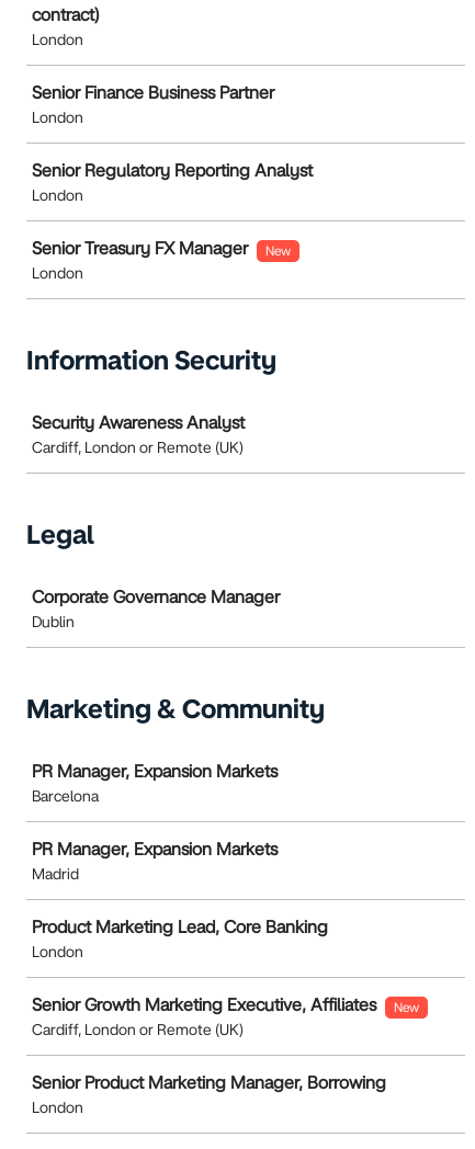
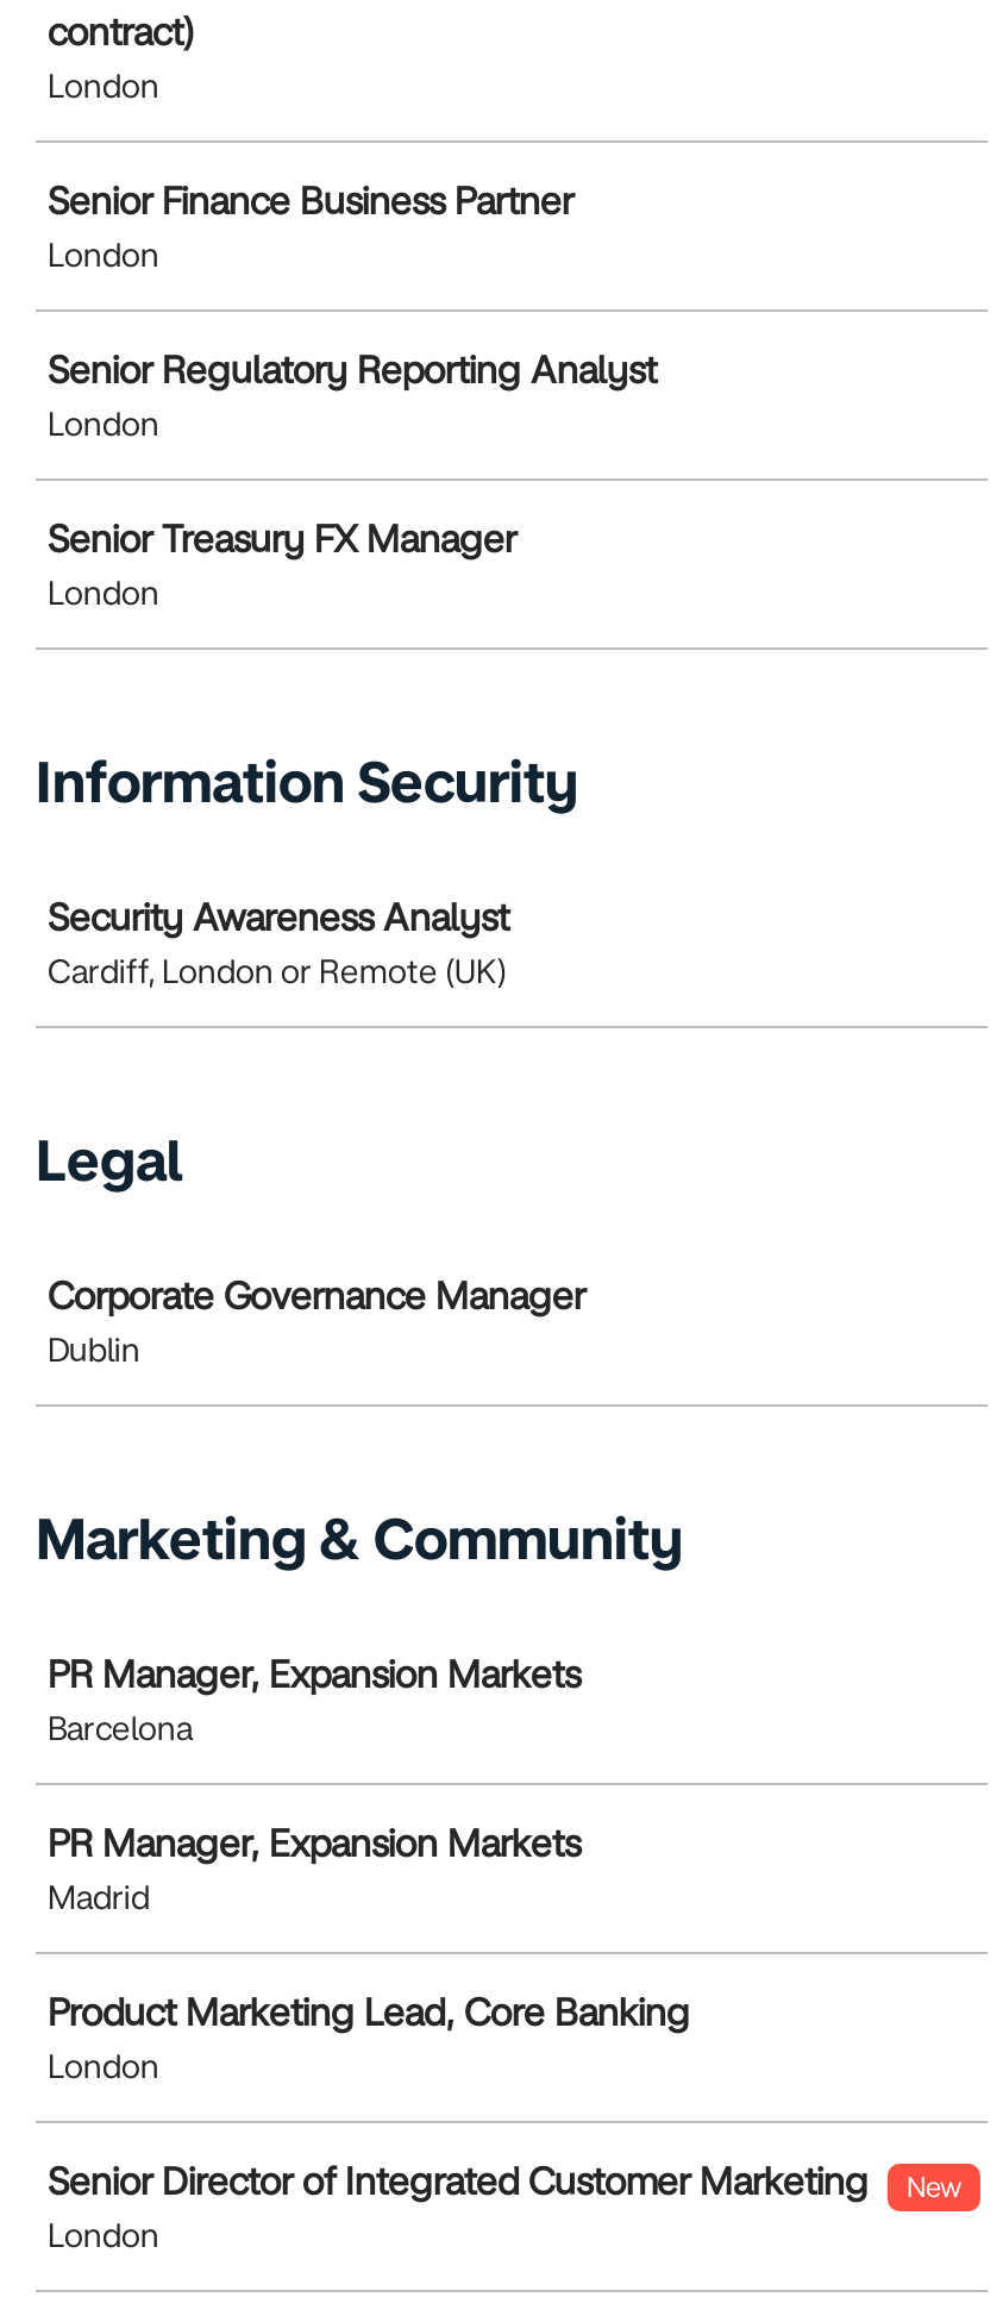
[265,243,291,259] New -> none
[32,994,376,1015] Senior Growth Marketing Executive, Affiliates -> [48,2159,869,2204] Senior Director of Integrated Customer Marketing
[32,1021,386,1093] Cardiff, London or Remote (UK) | Senior Product Marketing Manager, Borrowing -> none

